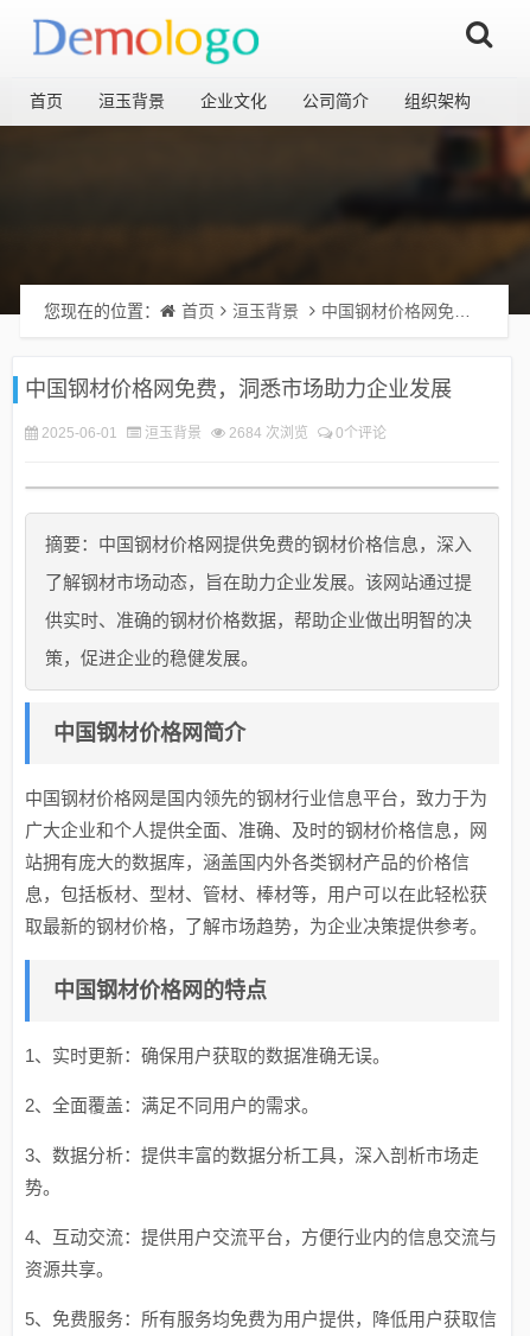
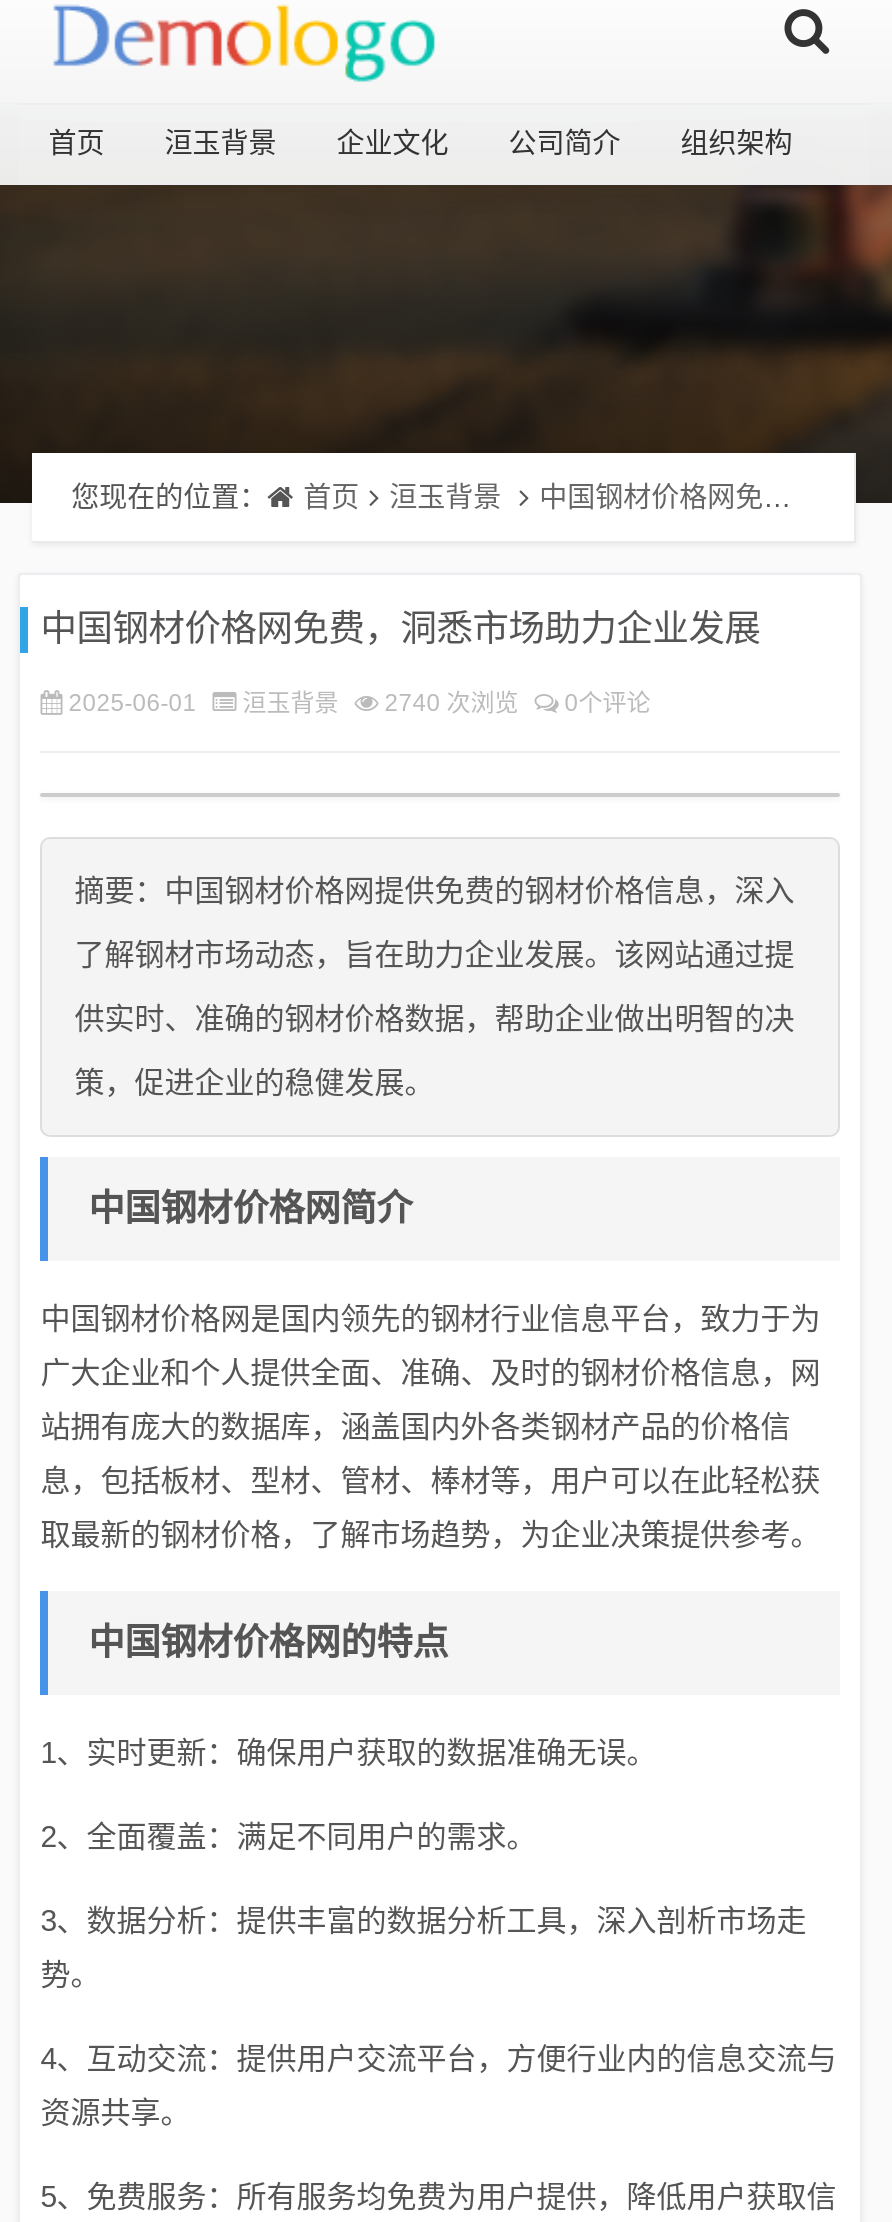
[38,425,387,441] 2025-06-01 洹玉背景 2684 次浏览 0个评论 -> [62,689,650,717] 2025-06-01 洹玉背景 2740 次浏览 0个评论

